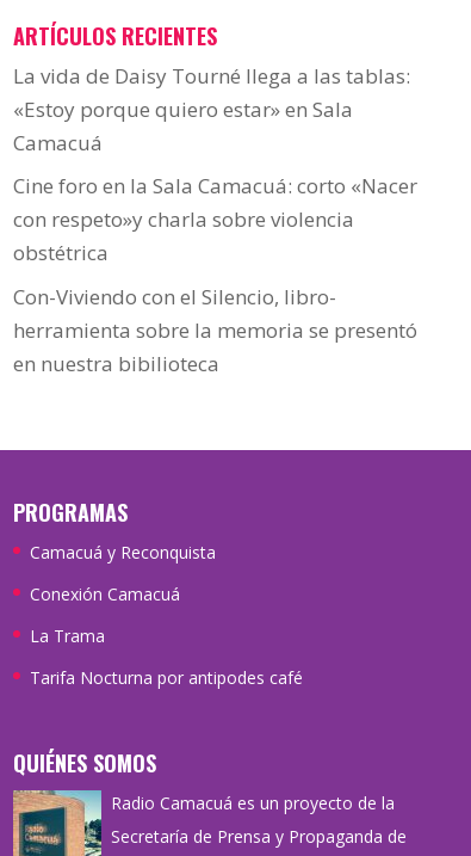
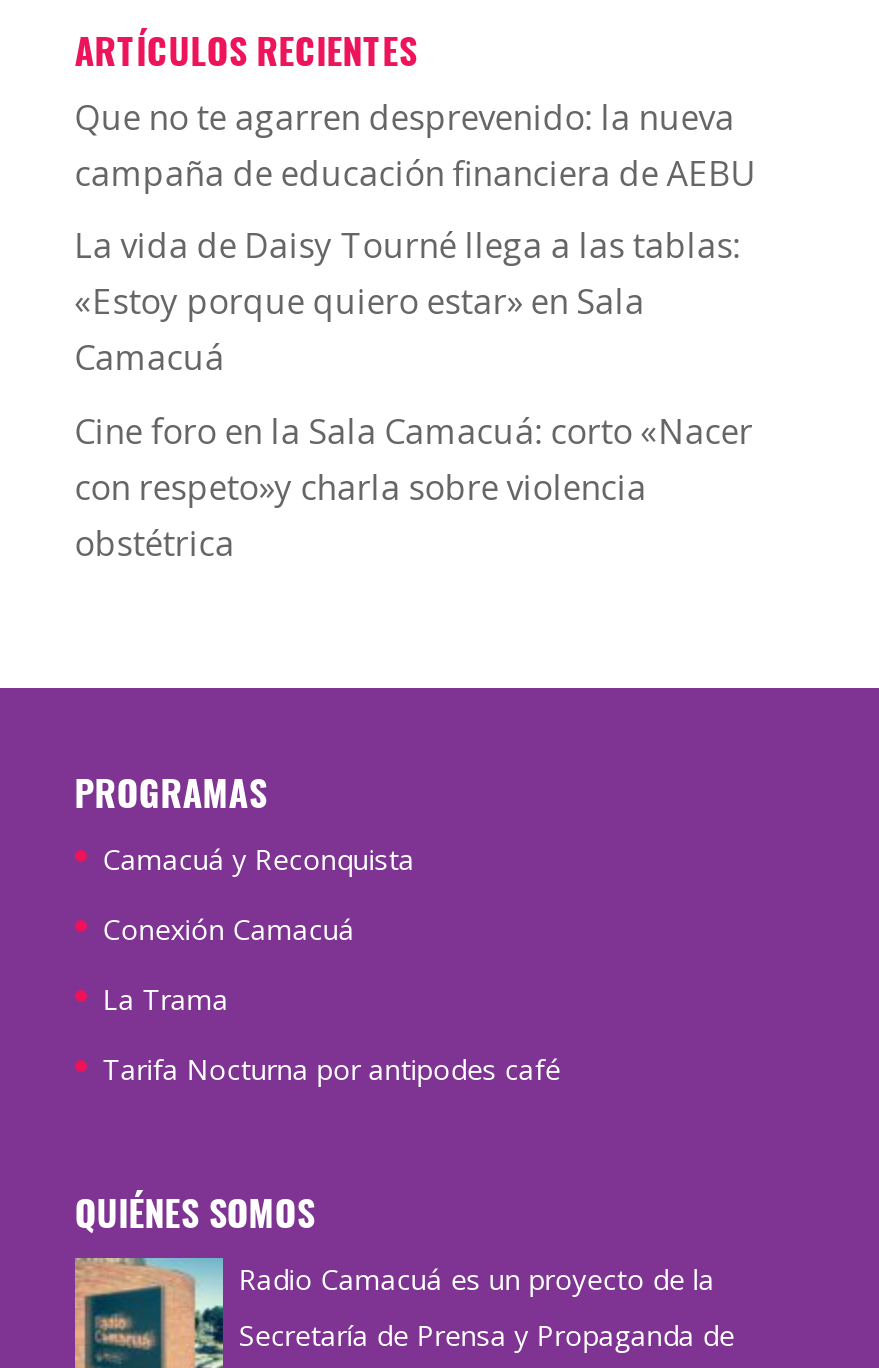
none -> [75,94,757,196] Que no te agarren desprevenido: la nueva | campaña de educación financiera de AEBU
moved [13,62,417,267] -> [75,223,753,566]: La vida de Daisy Tourné llega a las tablas: | «Estoy porque quiero estar» en Sala | Camacuá | Cine foro en la Sala Camacuá: corto «Nacer | con respeto»y charla sobre violencia | obstétrica
[13,283,417,377] Con-Viviendo con el Silencio, libro- | herramienta sobre la memoria se presentó | en nuestra bibilioteca -> none

